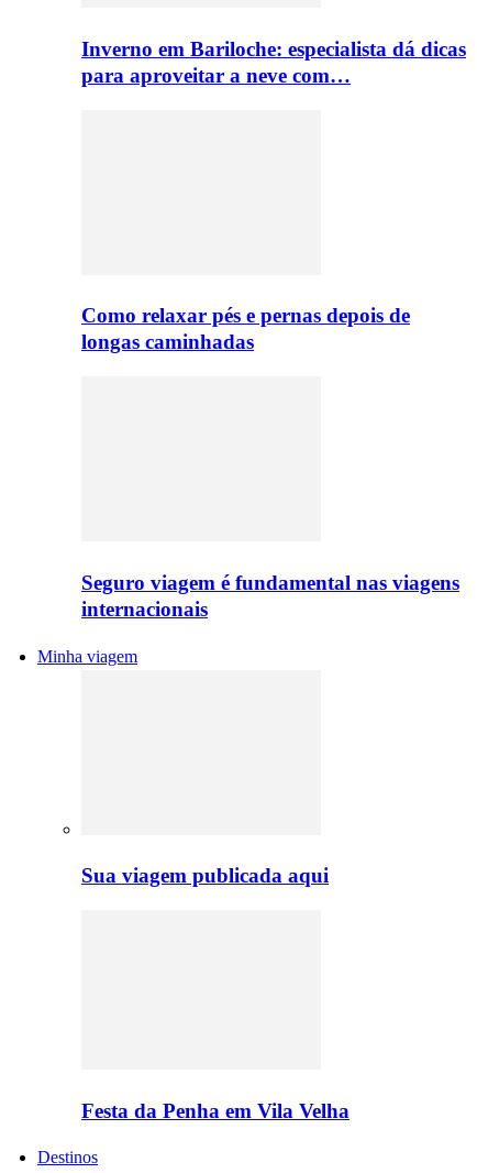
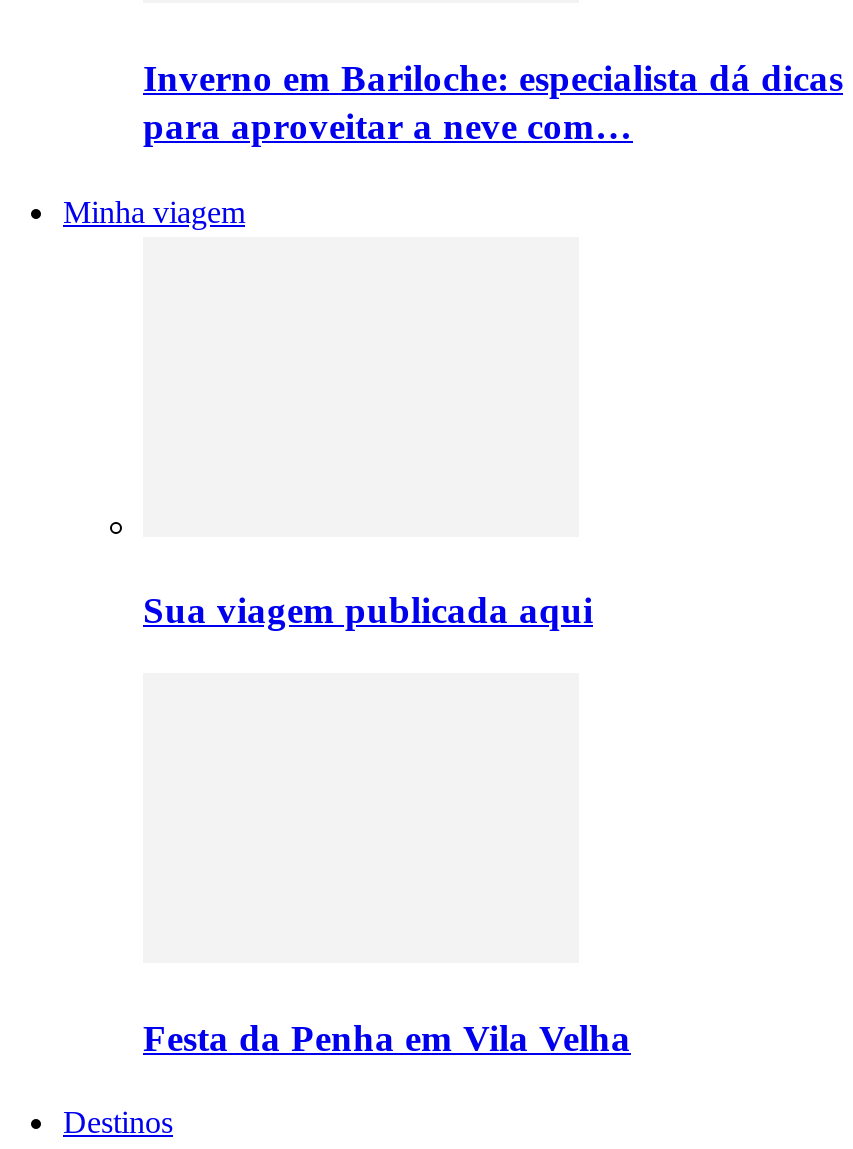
[81,304,410,354] Como relaxar pés e pernas depois de | longas caminhadas -> none
[81,571,459,620] Seguro viagem é fundamental nas viagens | internacionais -> none

